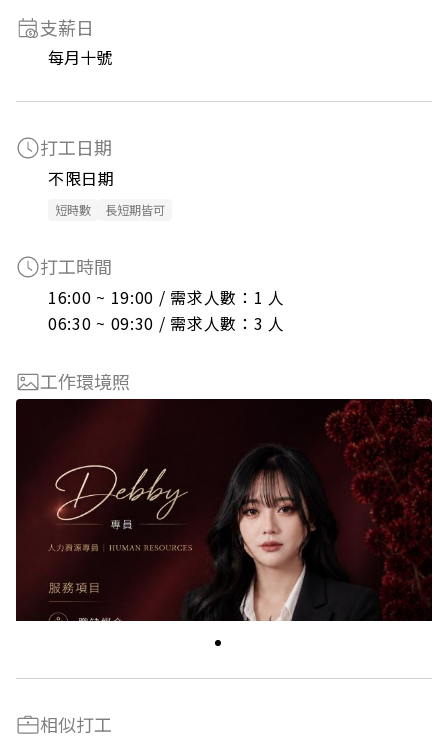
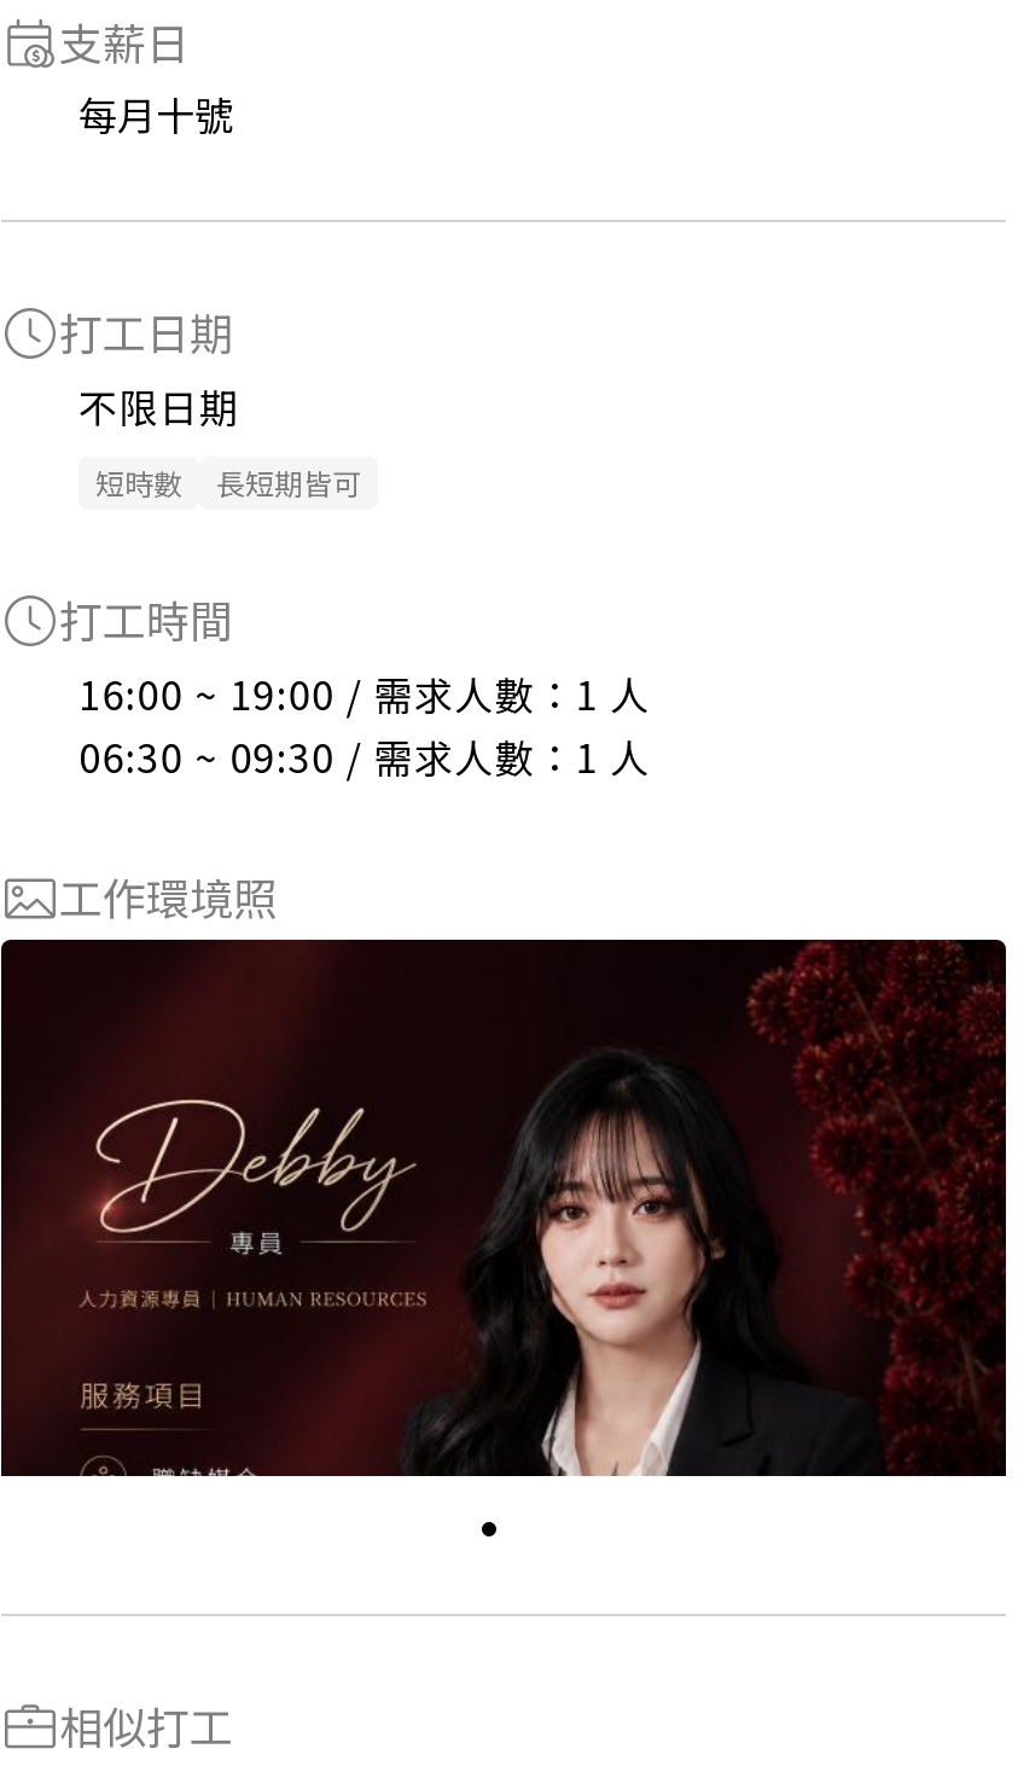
[48,311,285,335] 06:30 ~ 09:30 / 需求人數：3 人 -> [78,728,650,786] 06:30 ~ 09:30 / 需求人數：1 人

